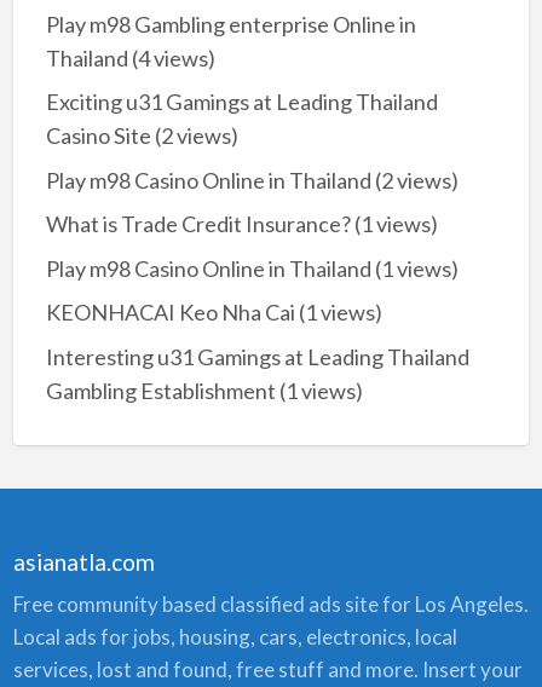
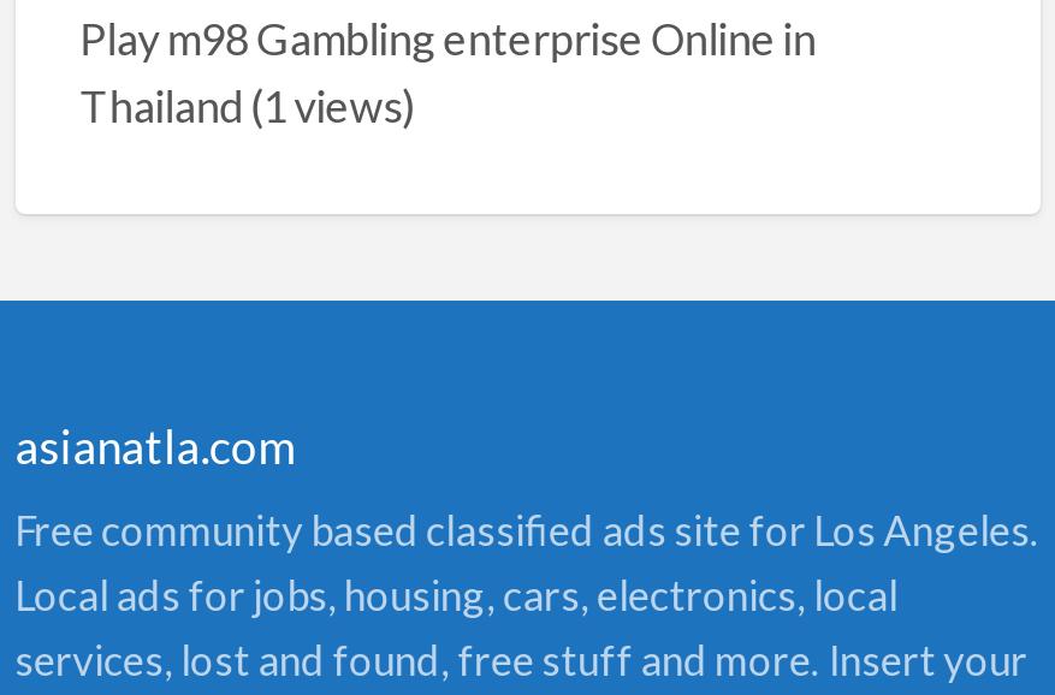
[46,44,469,404] Thailand (4 views) | Exciting u31 Gamings at Leading Thailand | Casino Site (2 views) | Play m98 Casino Online in Thailand (2 views) | What is Trade Credit Insurance? (1 views) | Play m98 Casino Online in Thailand (1 views) | KEONHACAI Keo Nha Cai (1 views) | Interesting u31 Gamings at Leading Thailand | Gambling Establishment (1 views) -> [80,79,417,132] Thailand (1 views)

